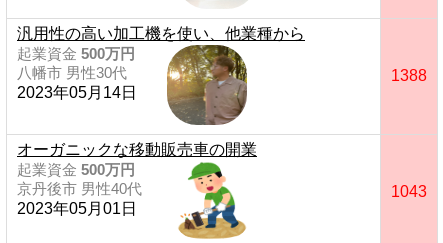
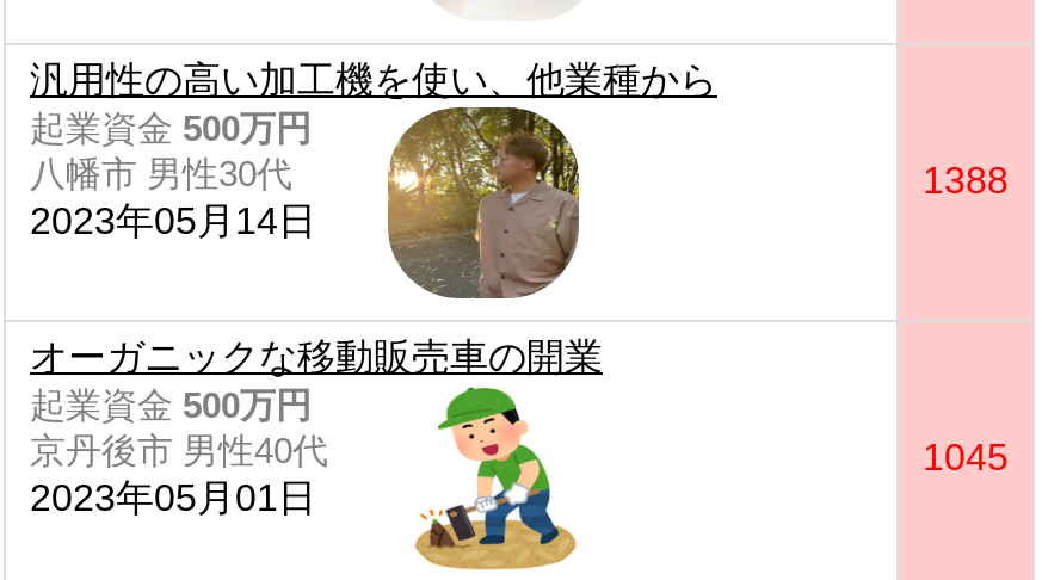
[391,183,427,200] 1043 -> [923,437,1009,477] 1045

